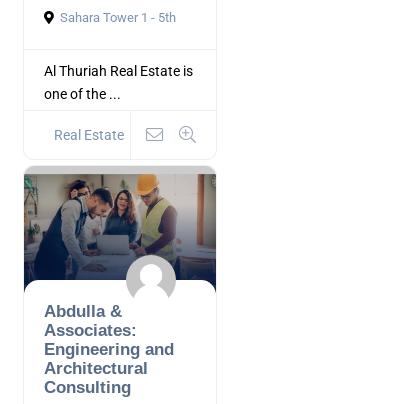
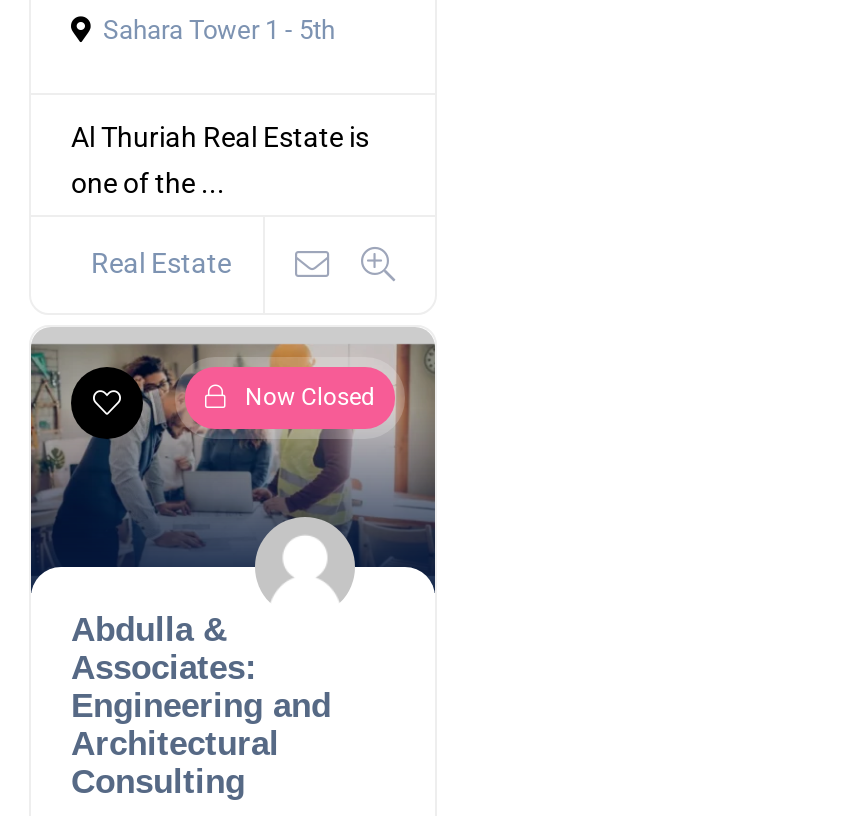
none -> [245,383,375,411] Now Closed
[14,167,162,293] [image] -> [29,327,385,591] [image]

